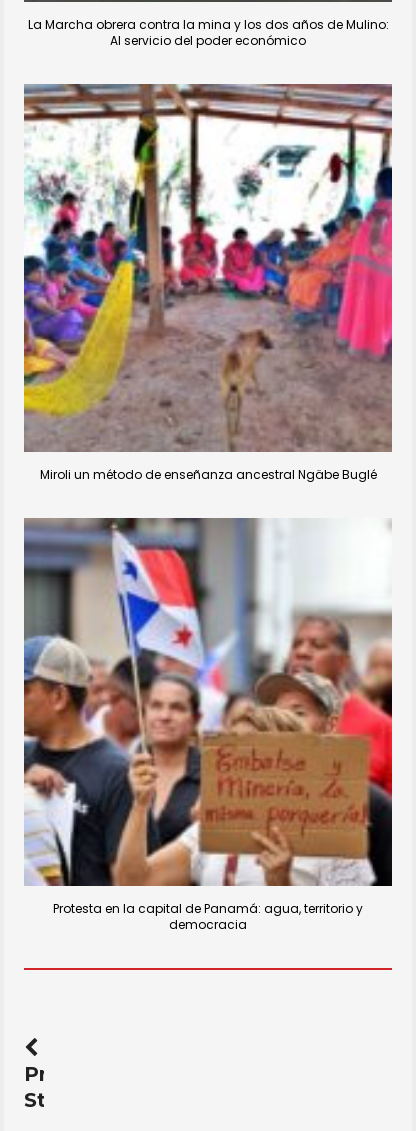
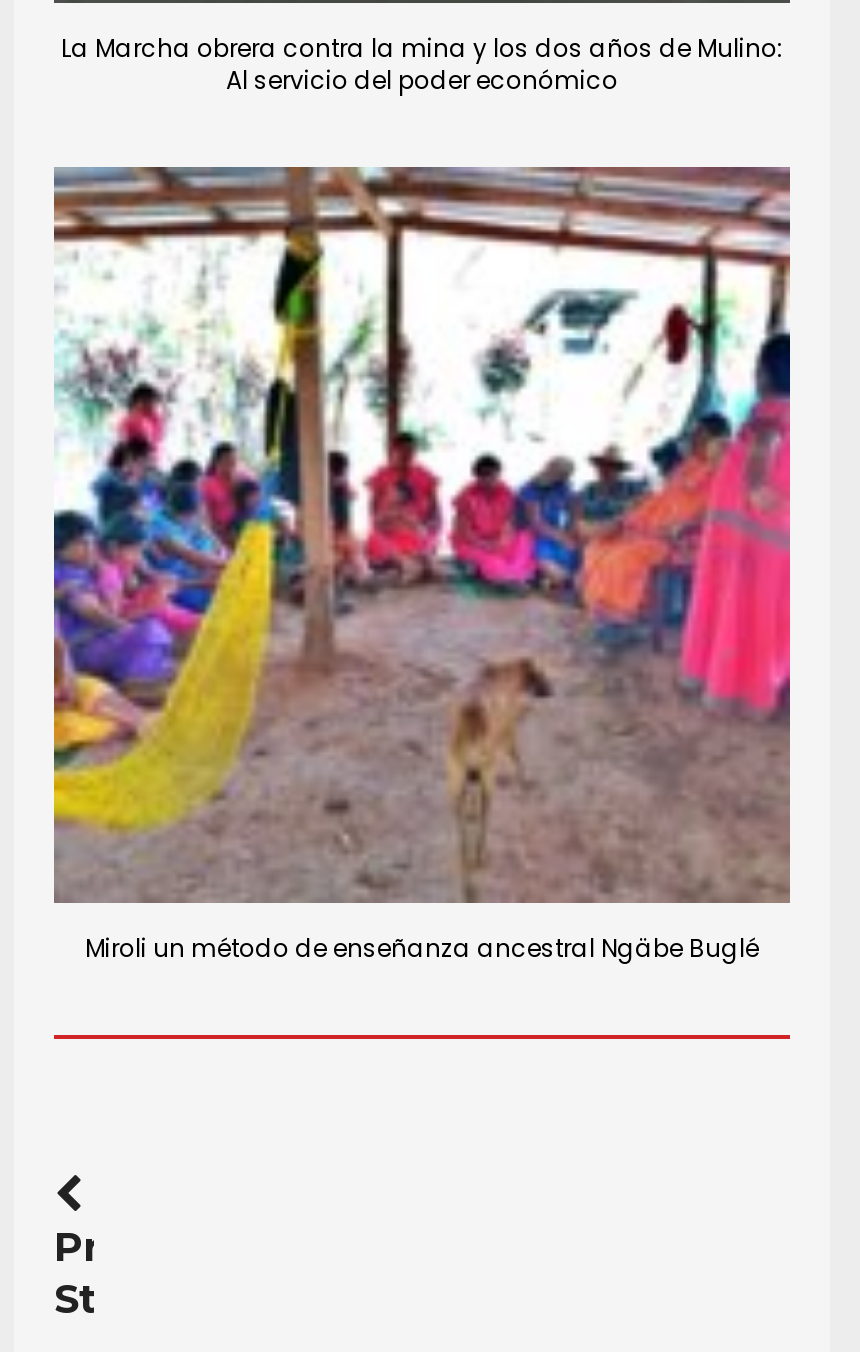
[23,517,393,933] [image] | Protesta en la capital de Panamá: agua, territorio y | democracia -> none

